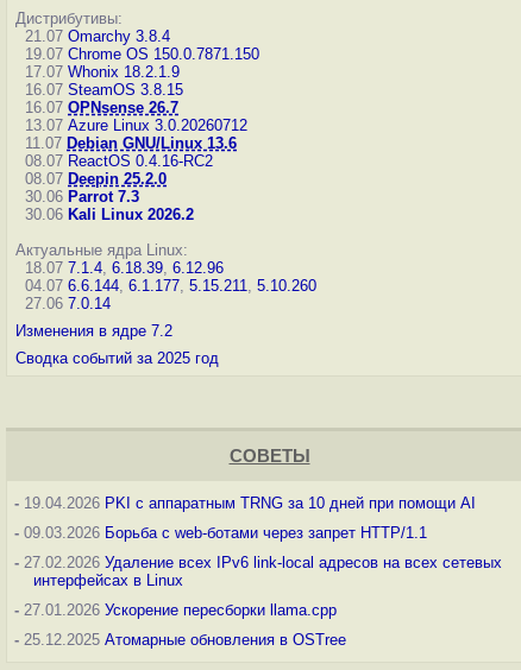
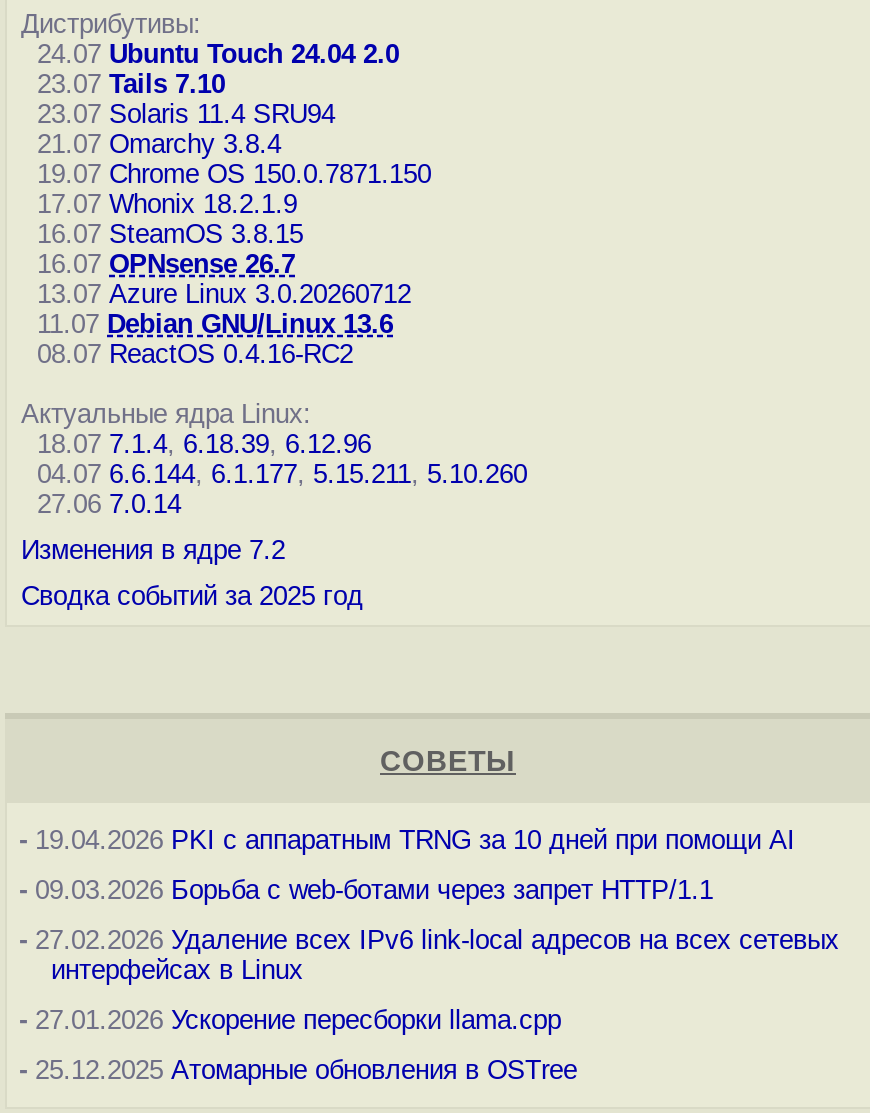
none -> [21,39,399,129] 24.07 Ubuntu Touch 24.04 2.0 | 23.07 Tails 7.10 | 23.07 Solaris 11.4 SRU94
moved [15,27,259,170] -> [21,129,431,369]: 21.07 Omarchy 3.8.4 | 19.07 Chrome OS 150.0.7871.150 | 17.07 Whonix 18.2.1.9 | 16.07 SteamOS 3.8.15 | 16.07 OPNsense 26.7 | 13.07 Azure Linux 3.0.20260712 | 11.07 Debian GNU/Linux 13.6 | 08.07 ReactOS 0.4.16-RC2
[15,170,194,223] 08.07 Deepin 25.2.0 | 30.06 Parrot 7.3 | 30.06 Kali Linux 2026.2 -> none

